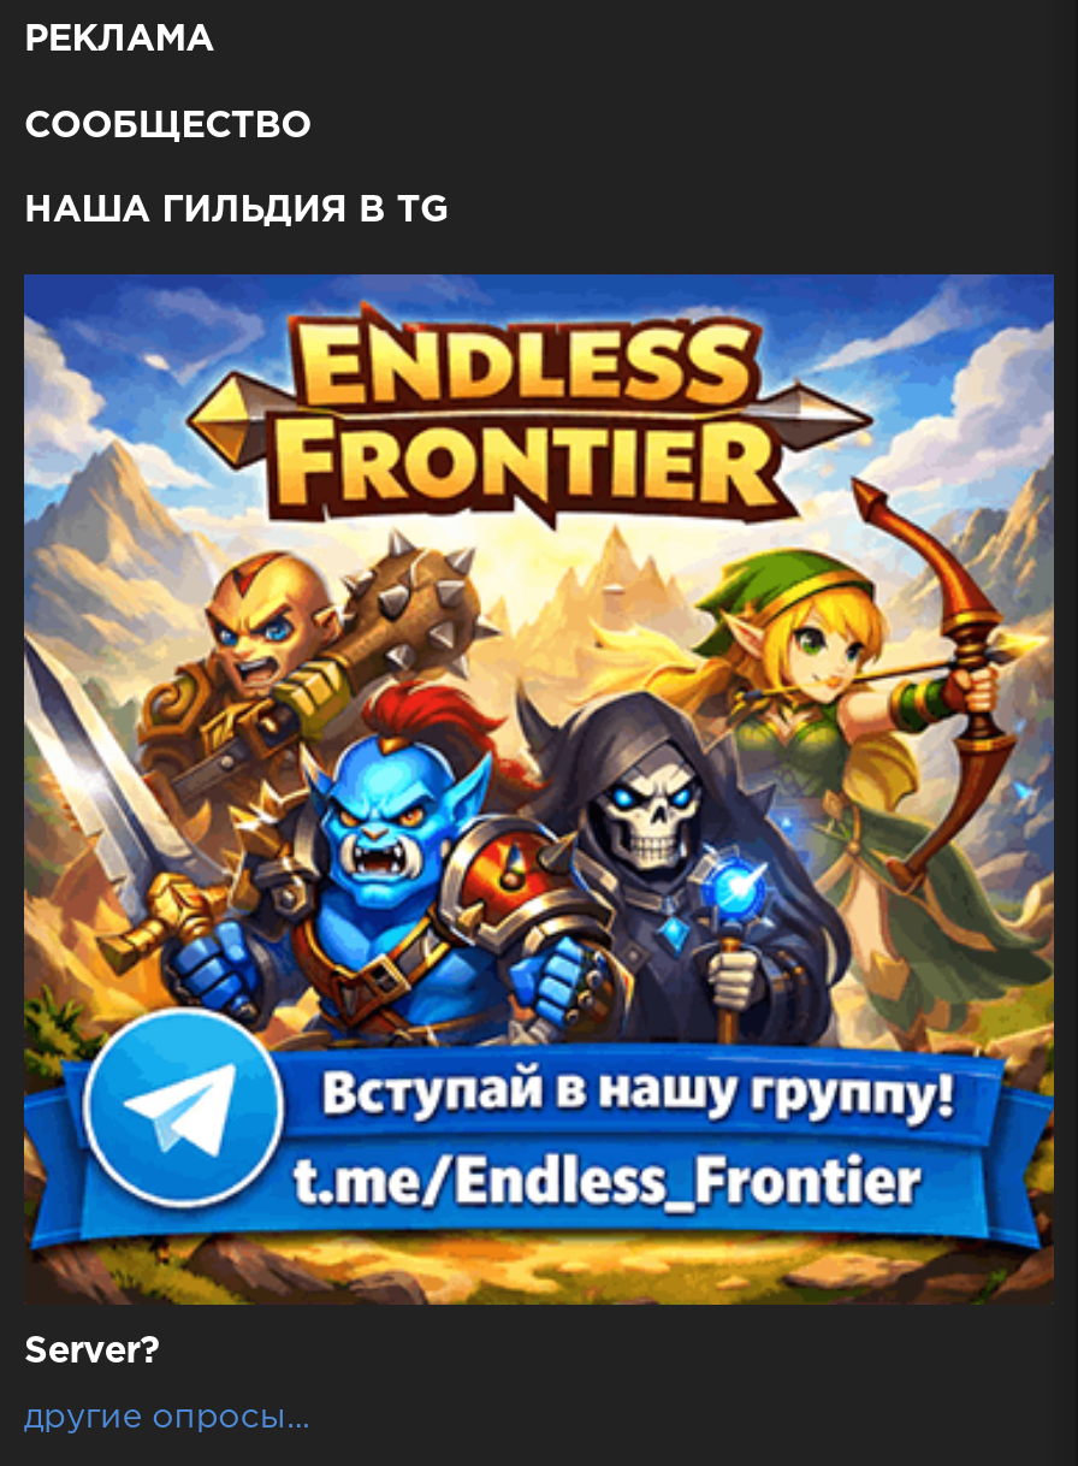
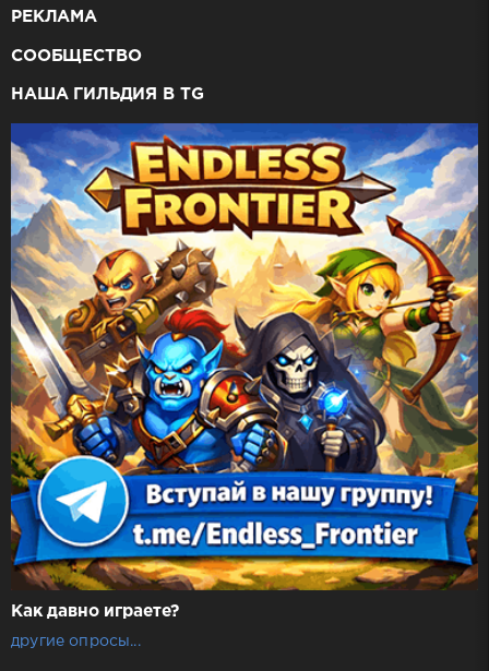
[24,1335,159,1367] Server? -> [11,604,179,618] Как давно играете?

